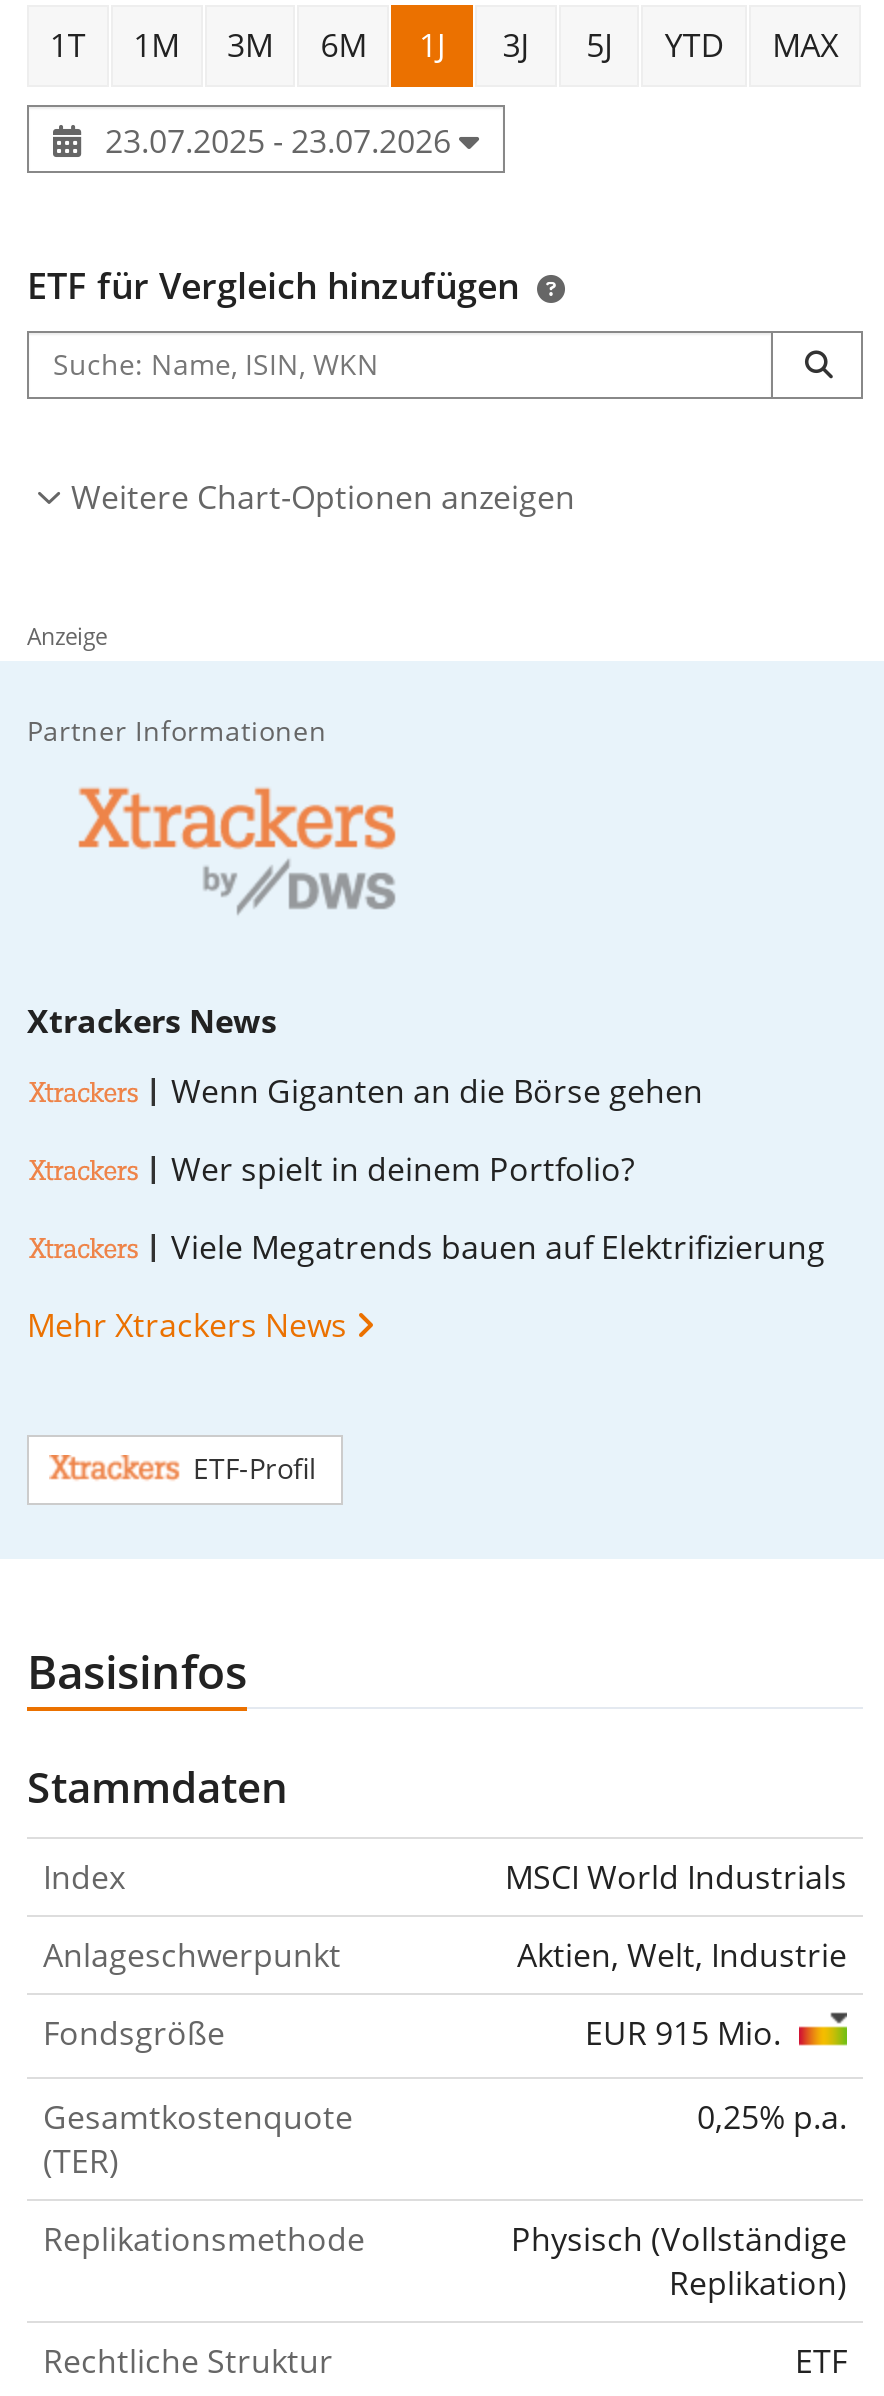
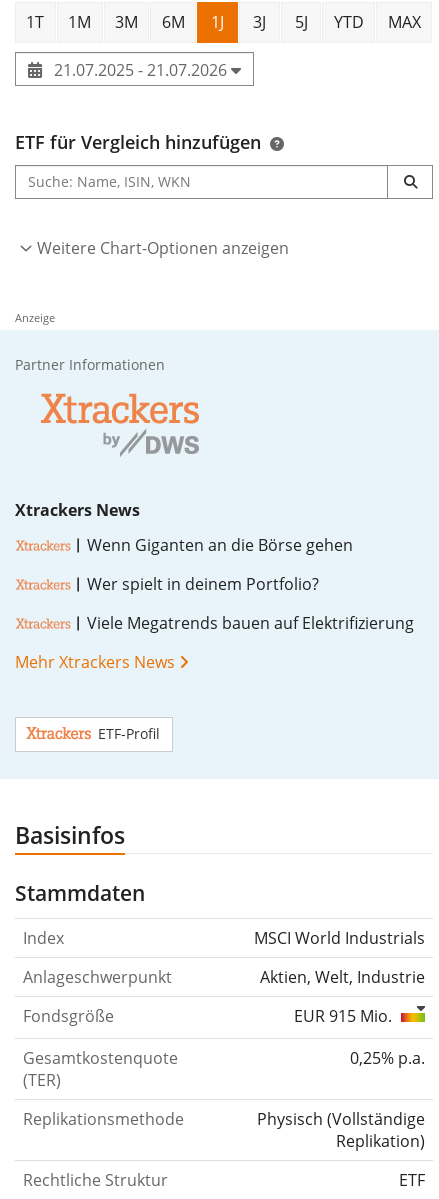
[105,118,451,162] 23.07.2025 - 23.07.2026 -> [54,59,227,81] 21.07.2025 - 21.07.2026

